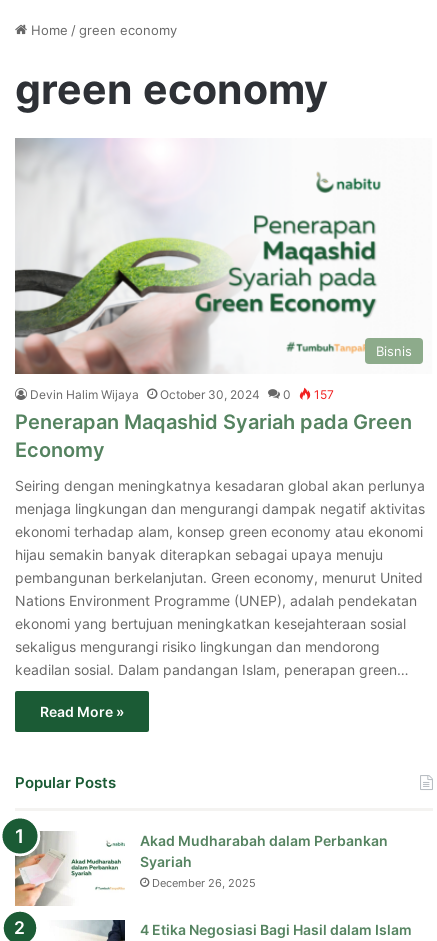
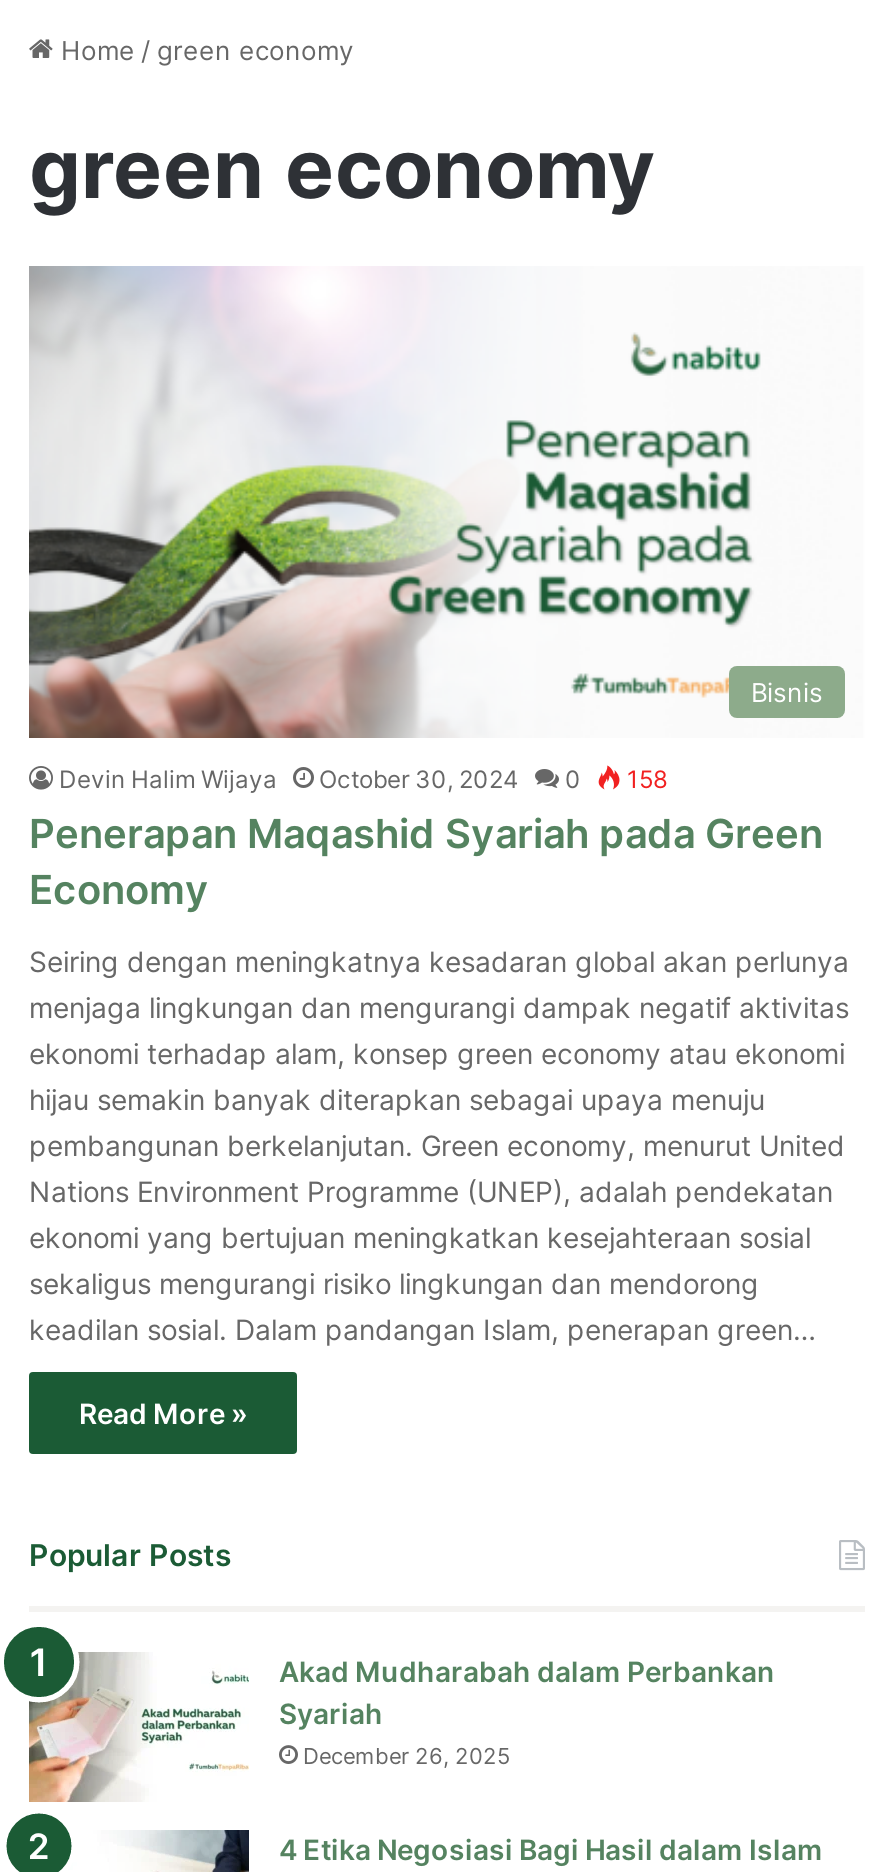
[30,387,334,402] Devin Halim Wijaya October 30, 2024 0 157 -> [59,764,667,794] Devin Halim Wijaya October 30, 2024 0 158

